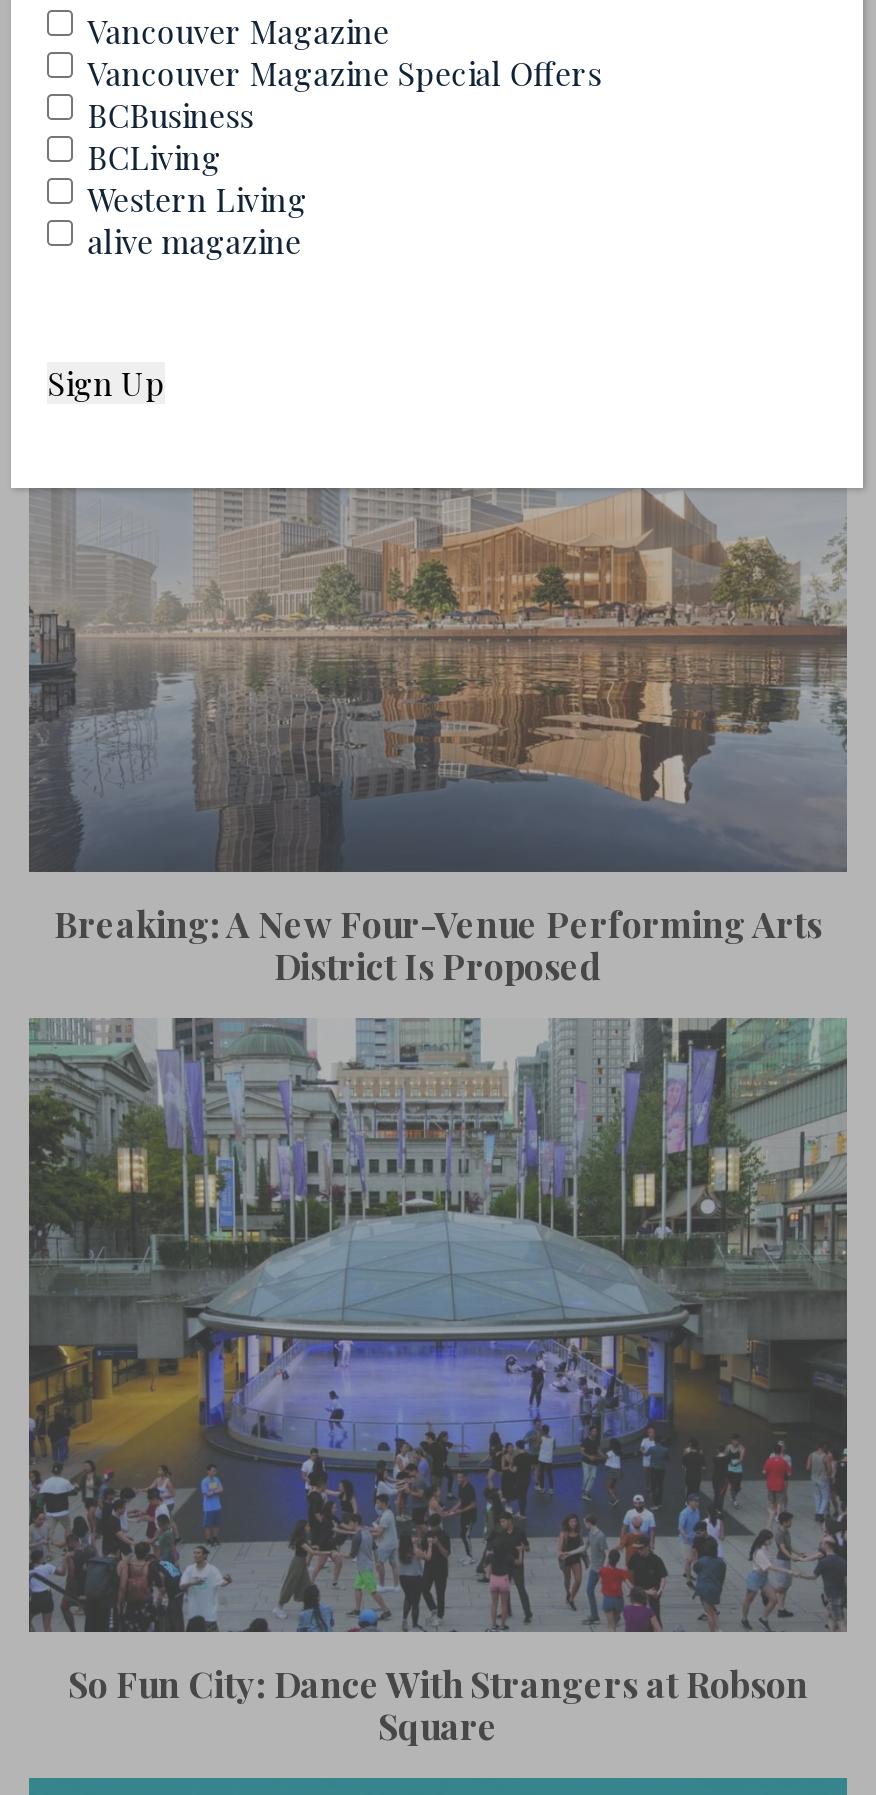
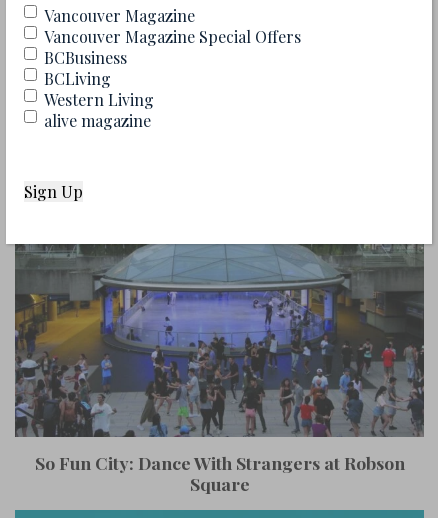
[29,488,847,988] [image] | Breaking: A New Four-Venue Performing Arts | District Is Proposed -> none
[27,1016,847,1246] [image] -> none

